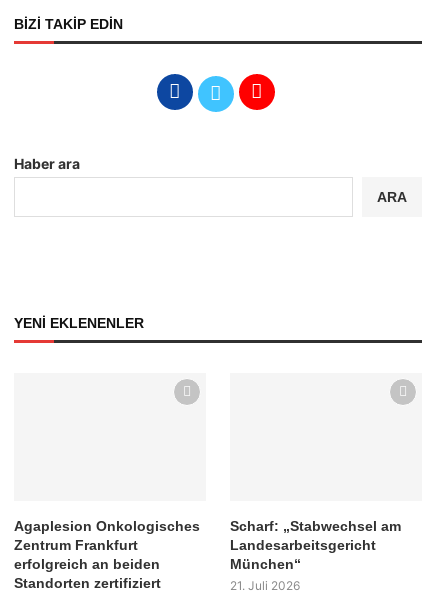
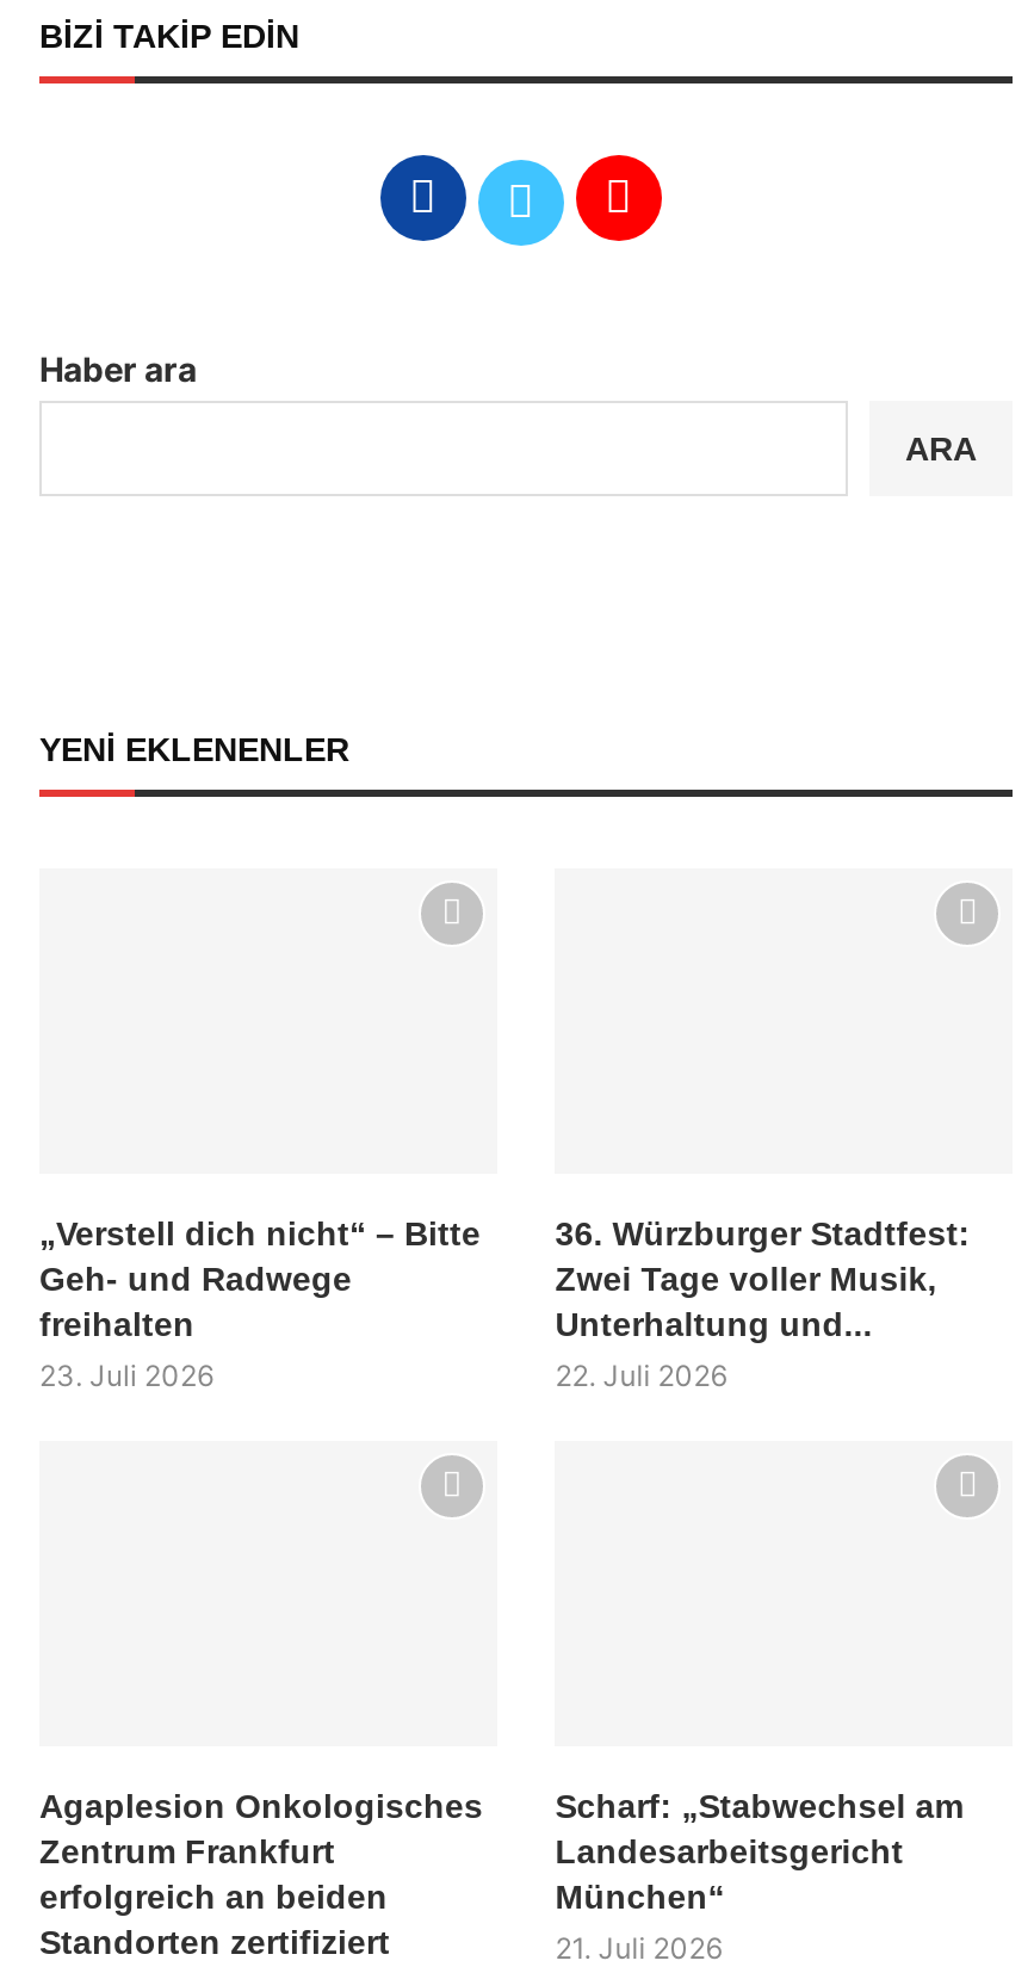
none -> [39,1215,481,1394] „Verstell dich nicht“ – Bitte | Geh- und Radwege | freihalten | 23. Juli 2026
none -> [555,1215,970,1394] 36. Würzburger Stadtfest: | Zwei Tage voller Musik, | Unterhaltung und... | 22. Juli 2026

